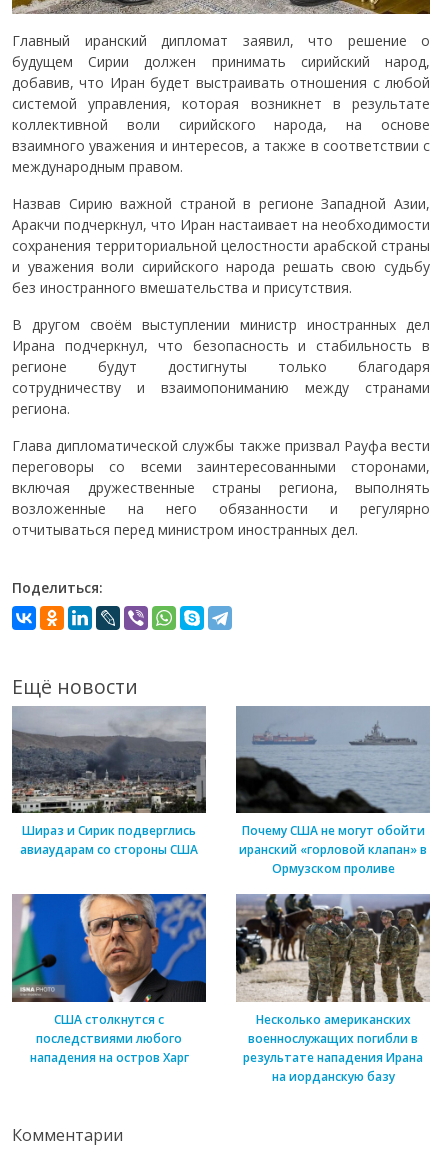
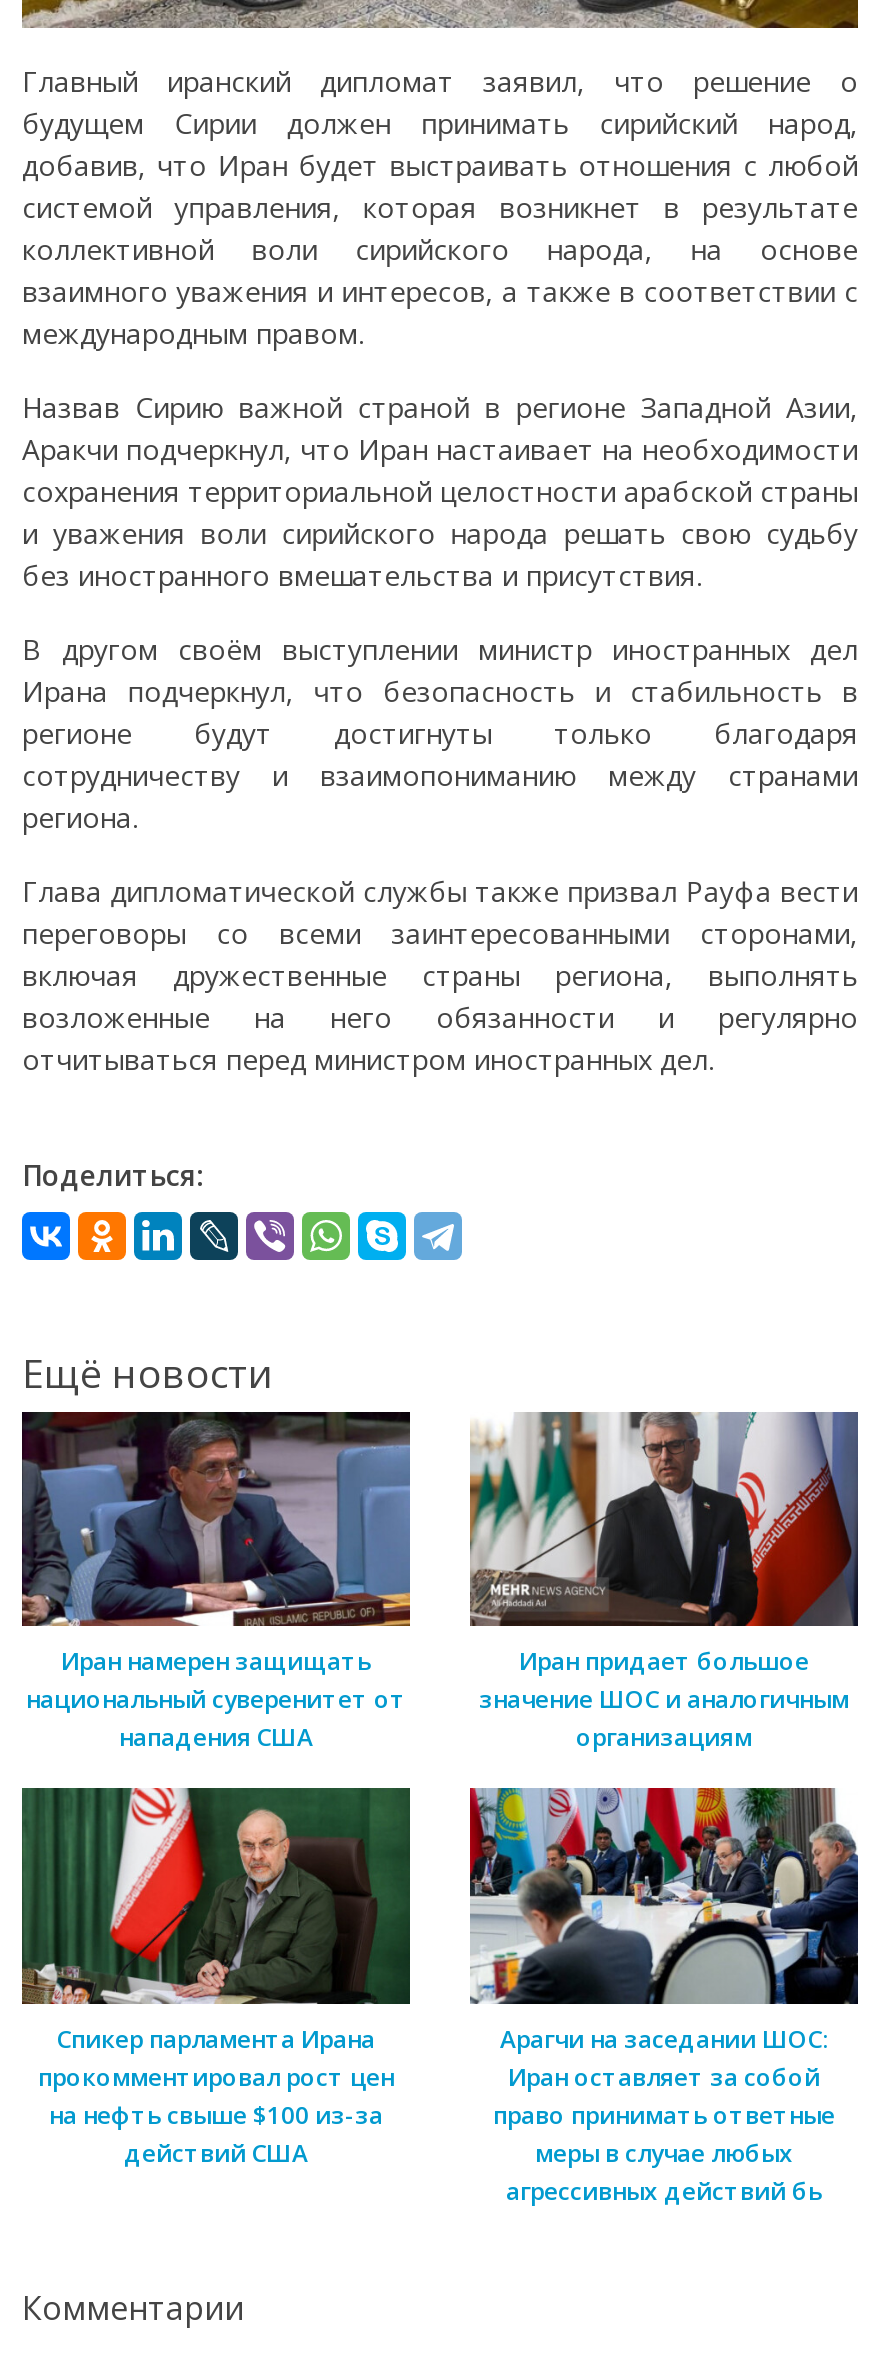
[11,706,207,858] [image] | Шираз и Сирик подверглись | авиаударам со стороны США -> [22,1410,410,1755] [image] | Иран намерен защищать | национальный суверенитет от | нападения США
[235,705,429,877] [image] | Почему США не могут обойти | иранский «горловой клапан» в | Ормузском проливе -> [468,1410,858,1755] [image] | Иран придает большое | значение ШОС и аналогичным | организациям
[12,893,207,1066] [image] | США столкнутся с | последствиями любого | нападения на остров Харг -> [22,1786,412,2170] [image] | Спикер парламента Ирана | прокомментировал рост цен | на нефть свыше $100 из-за | действий США
[235,893,431,1085] [image] | Несколько американских | военнослужащих погибли в | результате нападения Ирана | на иорданскую базу -> [468,1786,860,2208] [image] | Арагчи на заседании ШОС: | Иран оставляет за собой | право принимать ответные | меры в случае любых | агрессивных действий бь

